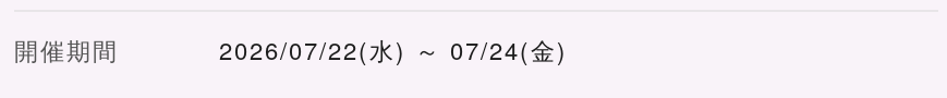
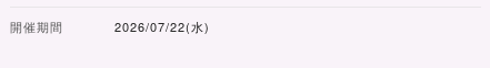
[219,31,568,66] 2026/07/22(水) ～ 07/24(金) -> [114,17,210,35] 2026/07/22(水)

